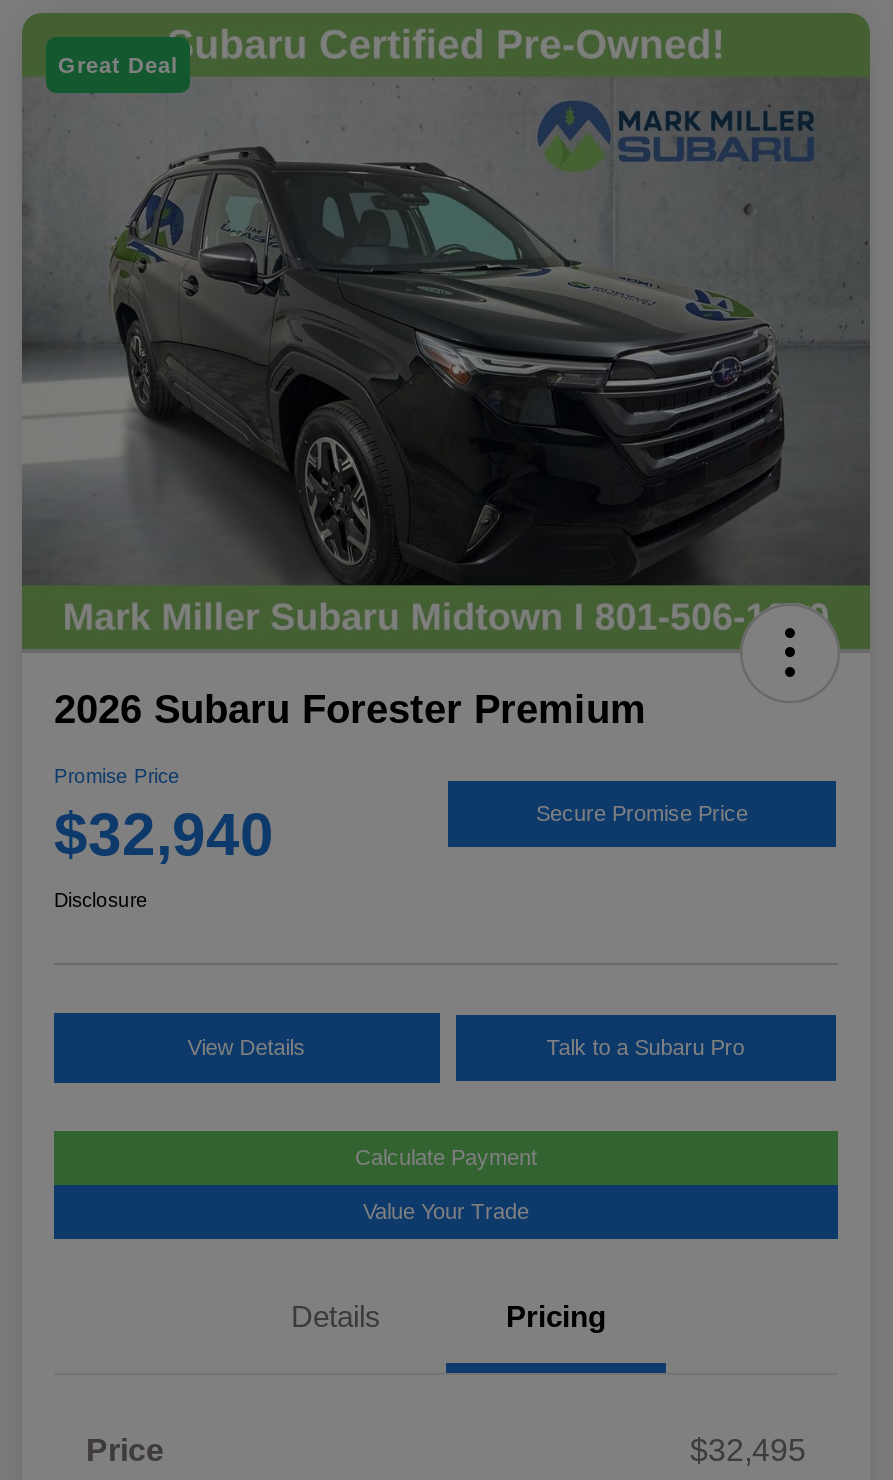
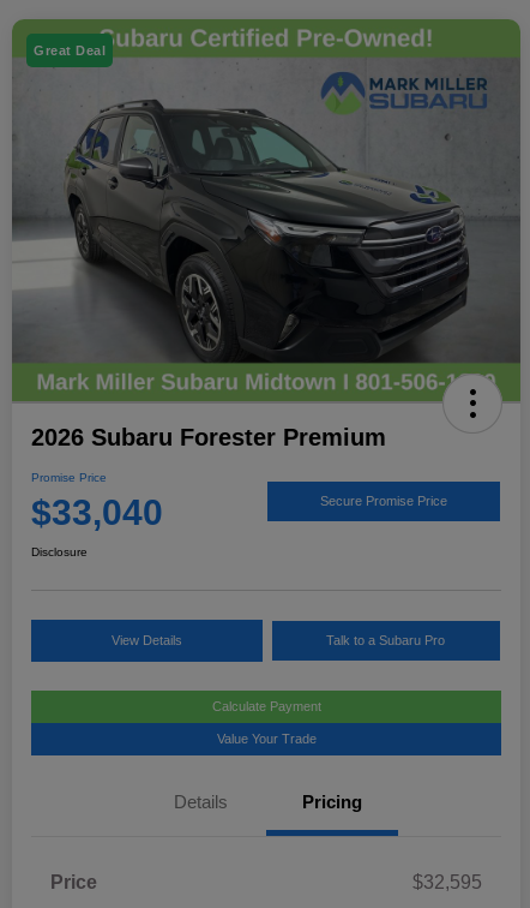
[54,800,274,866] $32,940 -> [31,493,163,533] $33,040
[690,1432,806,1466] $32,495 -> [412,873,482,893] $32,595

